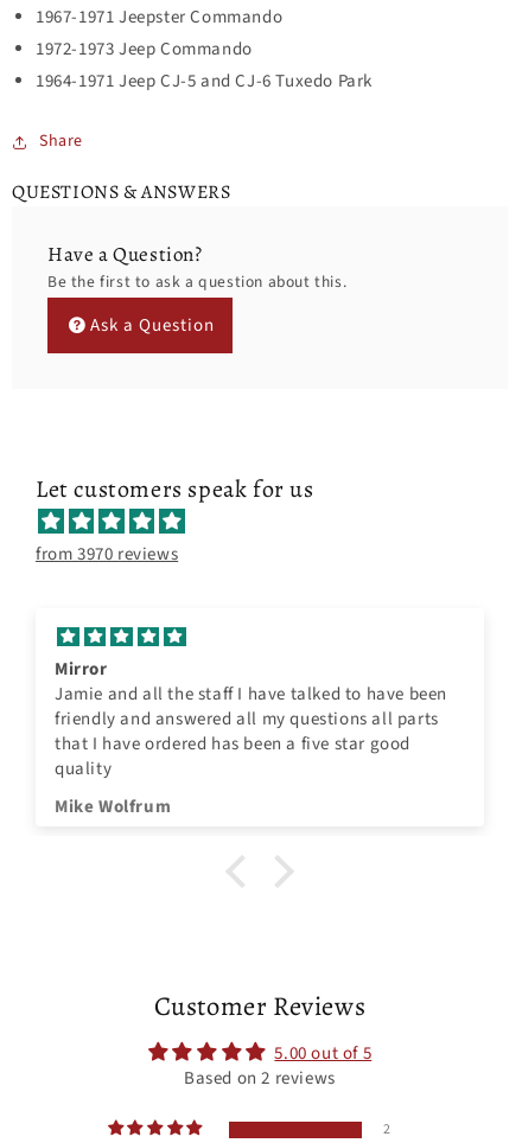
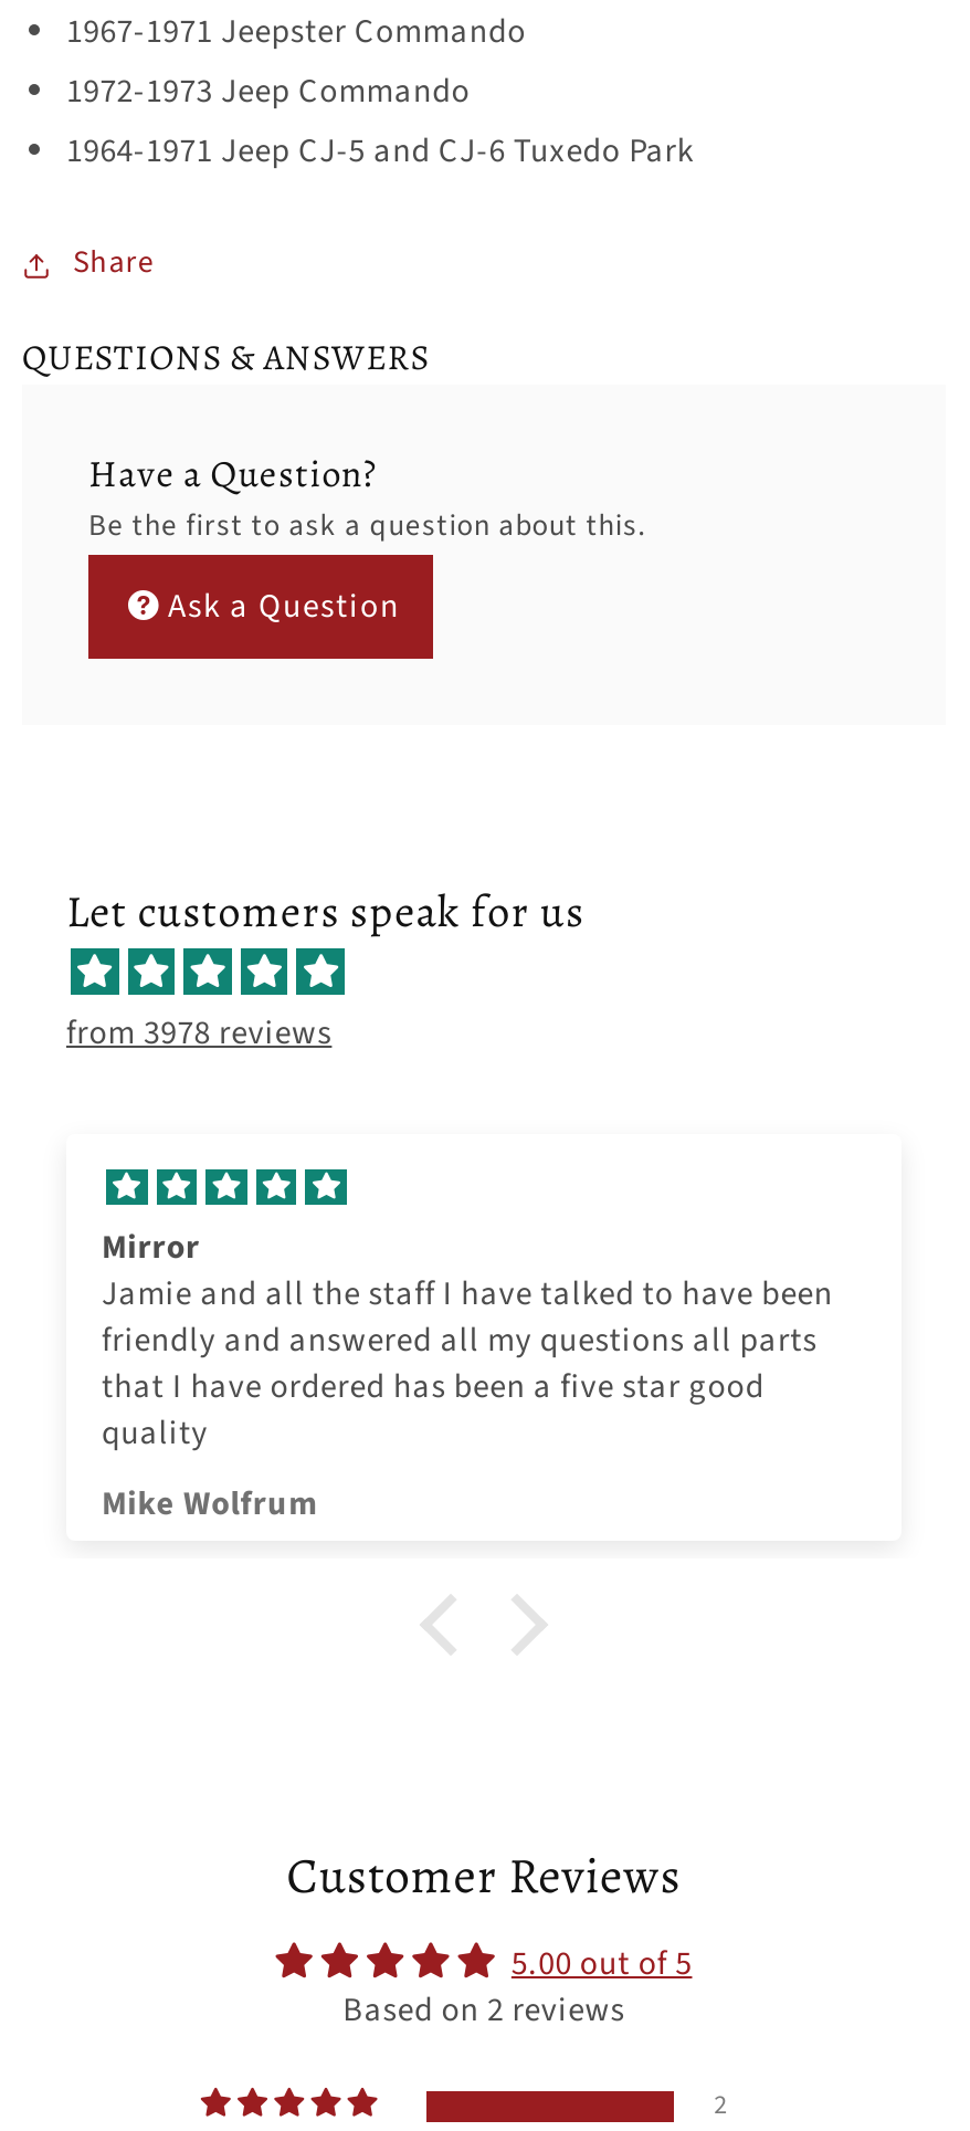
[36,542,178,567] from 3970 reviews -> [66,1011,332,1058] from 3978 reviews

